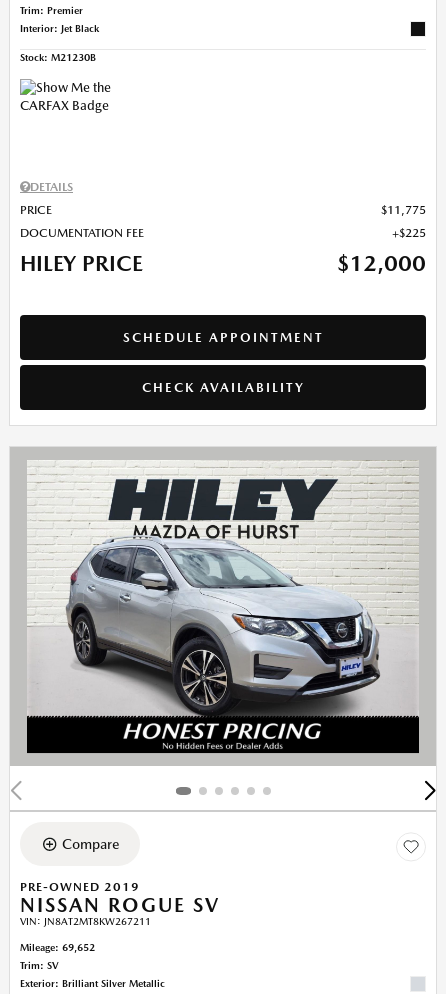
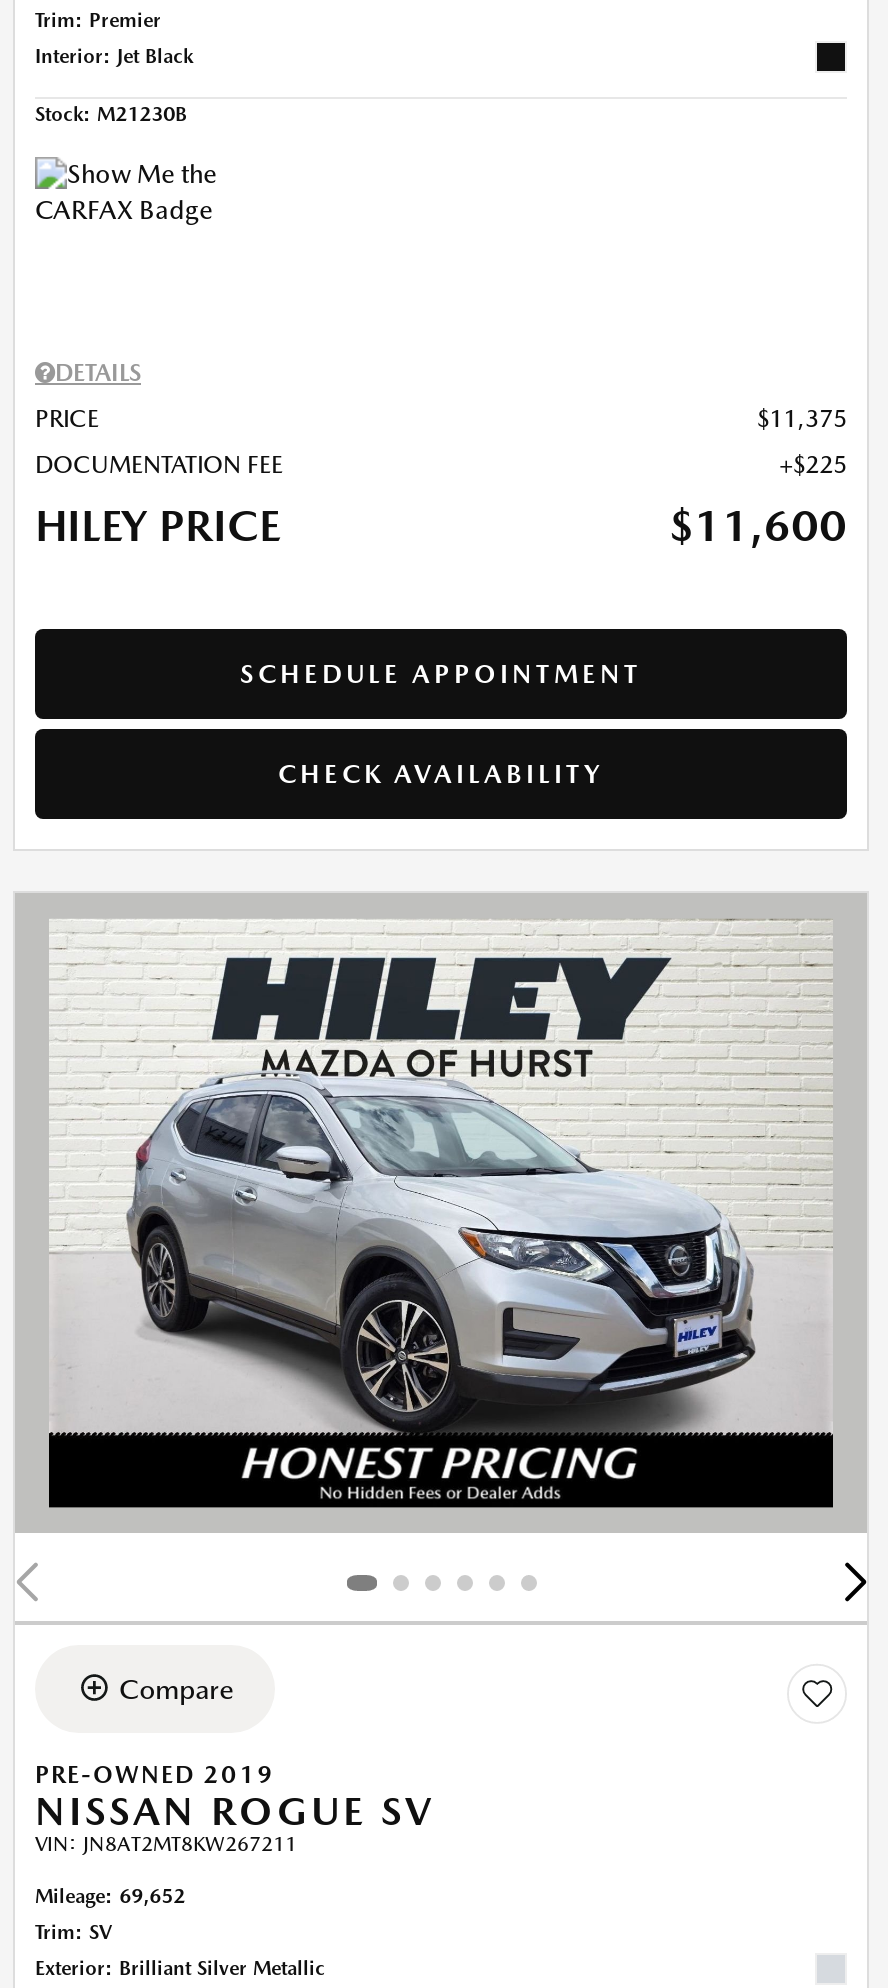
[381,202,426,216] $11,775 -> [757,405,847,433] $11,375
[337,249,426,275] $12,000 -> [669,499,847,551] $11,600

